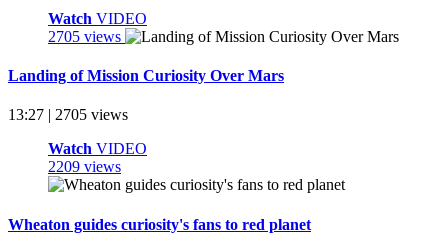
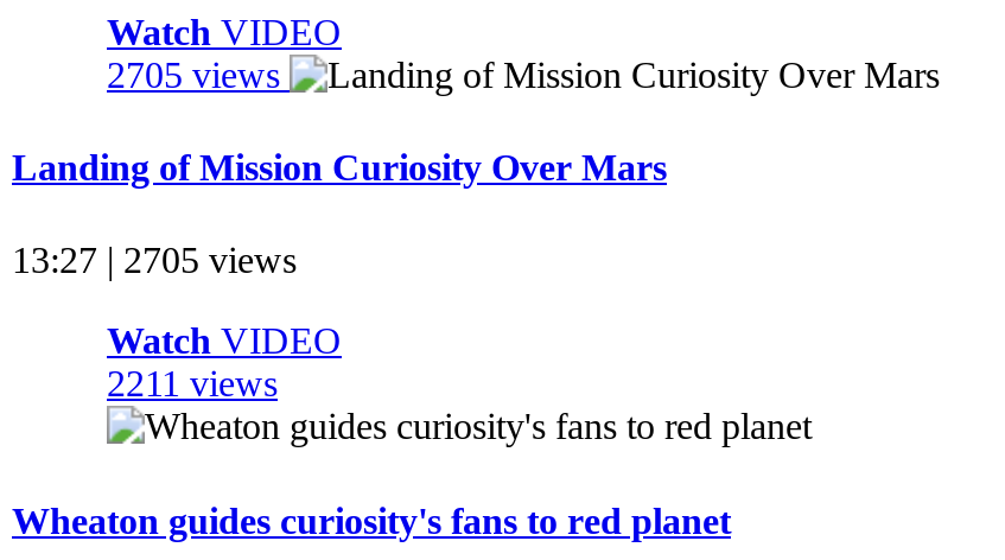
[48,158,121,175] 2209 views -> [107,364,278,404] 2211 views

